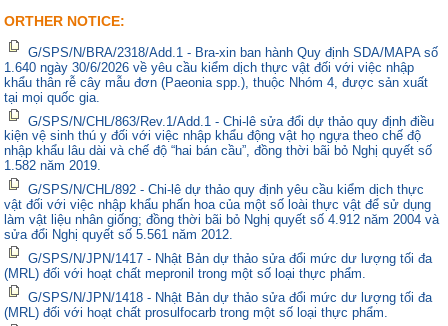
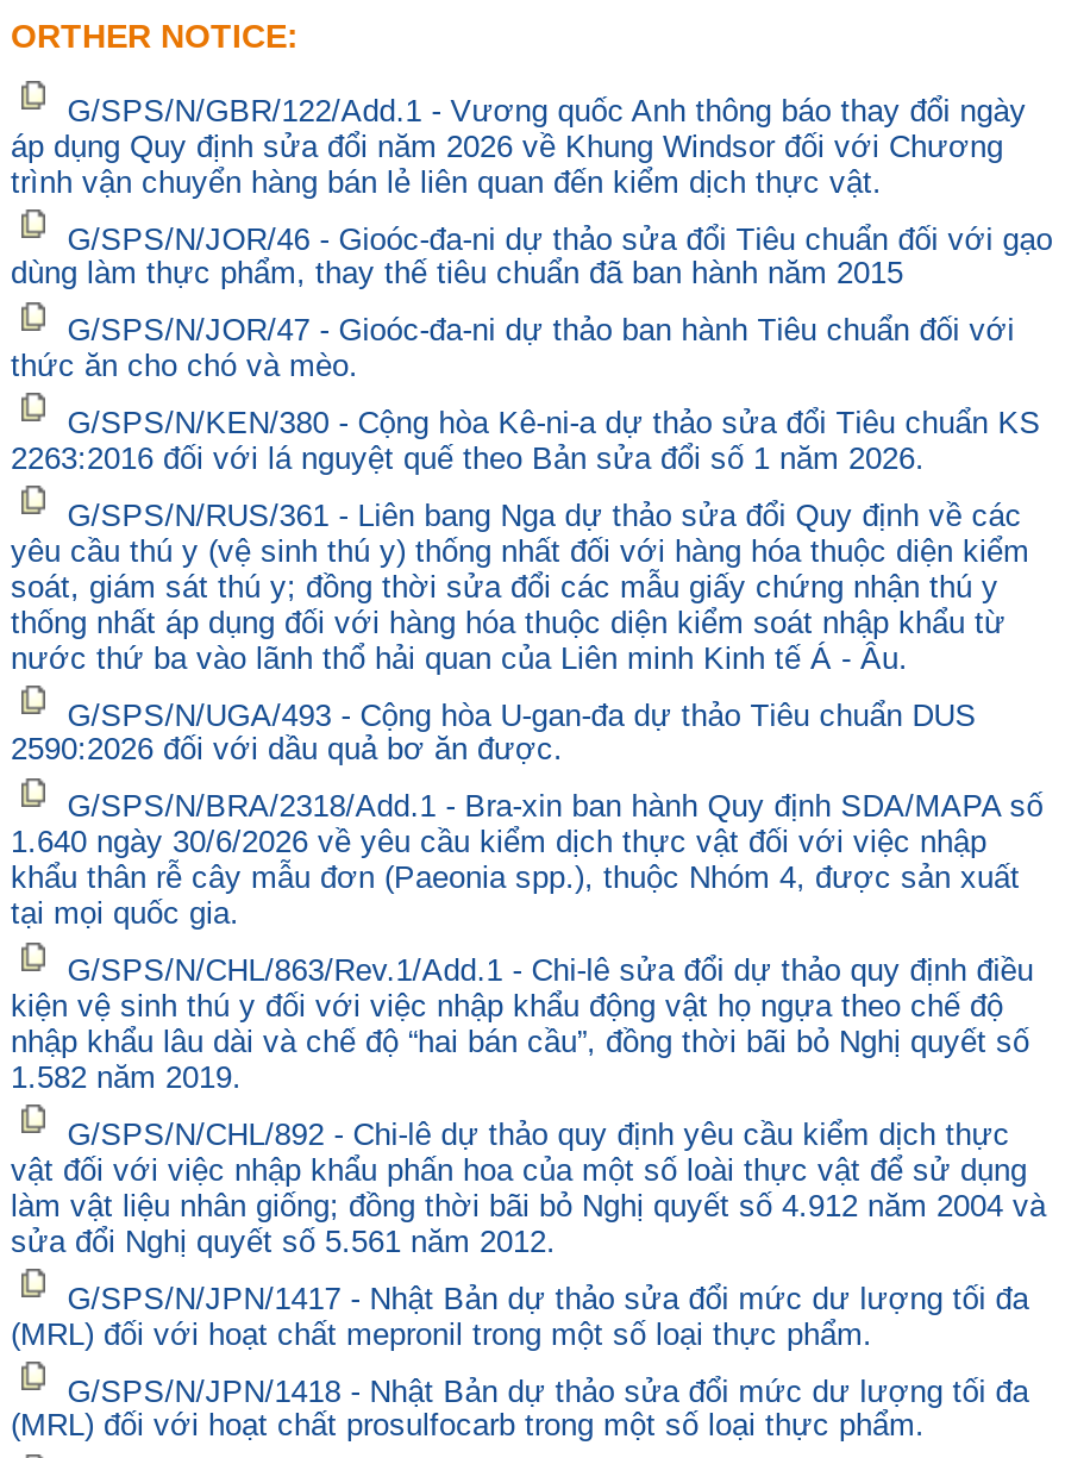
none -> [11,92,1052,767] G/SPS/N/GBR/122/Add.1 - Vương quốc Anh thông báo thay đổi ngày | áp dụng Quy định sửa đổi năm 2026 về Khung Windsor đối với Chương | trình vận chuyển hàng bán lẻ liên quan đến kiểm dịch thực vật. | G/SPS/N/JOR/46 - Gioóc-đa-ni dự thảo sửa đổi Tiêu chuẩn đối với gạo | dùng làm thực phẩm, thay thế tiêu chuẩn đã ban hành năm 2015 | G/SPS/N/JOR/47 - Gioóc-đa-ni dự thảo ban hành Tiêu chuẩn đối với | thức ăn cho chó và mèo. | G/SPS/N/KEN/380 - Cộng hòa Kê-ni-a dự thảo sửa đổi Tiêu chuẩn KS | 2263:2016 đối với lá nguyệt quế theo Bản sửa đổi số 1 năm 2026. | G/SPS/N/RUS/361 - Liên bang Nga dự thảo sửa đổi Quy định về các | yêu cầu thú y (vệ sinh thú y) thống nhất đối với hàng hóa thuộc diện kiểm | soát, giám sát thú y; đồng thời sửa đổi các mẫu giấy chứng nhận thú y | thống nhất áp dụng đối với hàng hóa thuộc diện kiểm soát nhập khẩu từ | nước thứ ba vào lãnh thổ hải quan của Liên minh Kinh tế Á - Âu. | G/SPS/N/UGA/493 - Cộng hòa U-gan-đa dự thảo Tiêu chuẩn DUS | 2590:2026 đối với dầu quả bơ ăn được.

